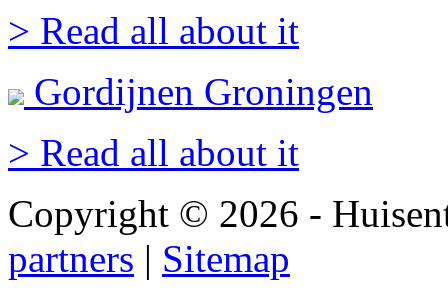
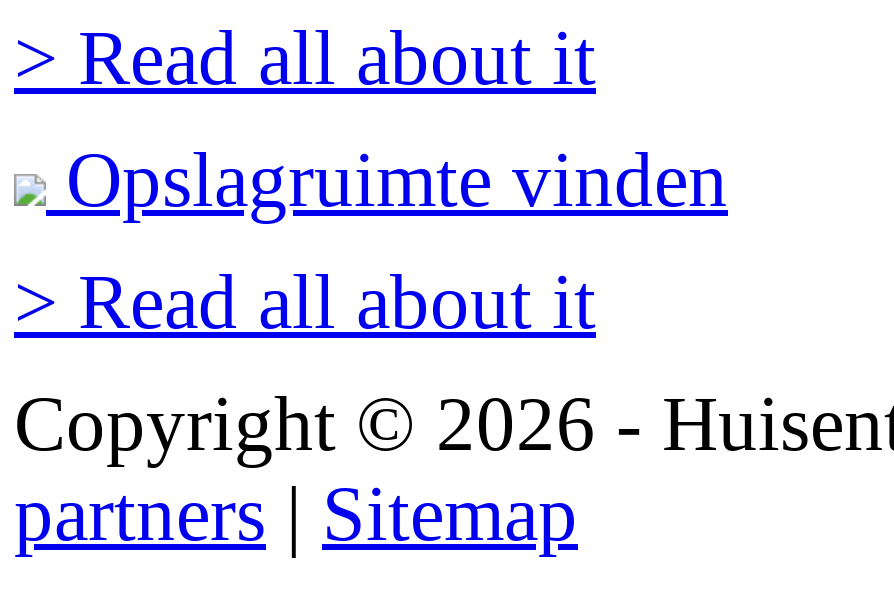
[34,70,373,113] Gordijnen Groningen -> [66,137,728,223] Opslagruimte vinden

